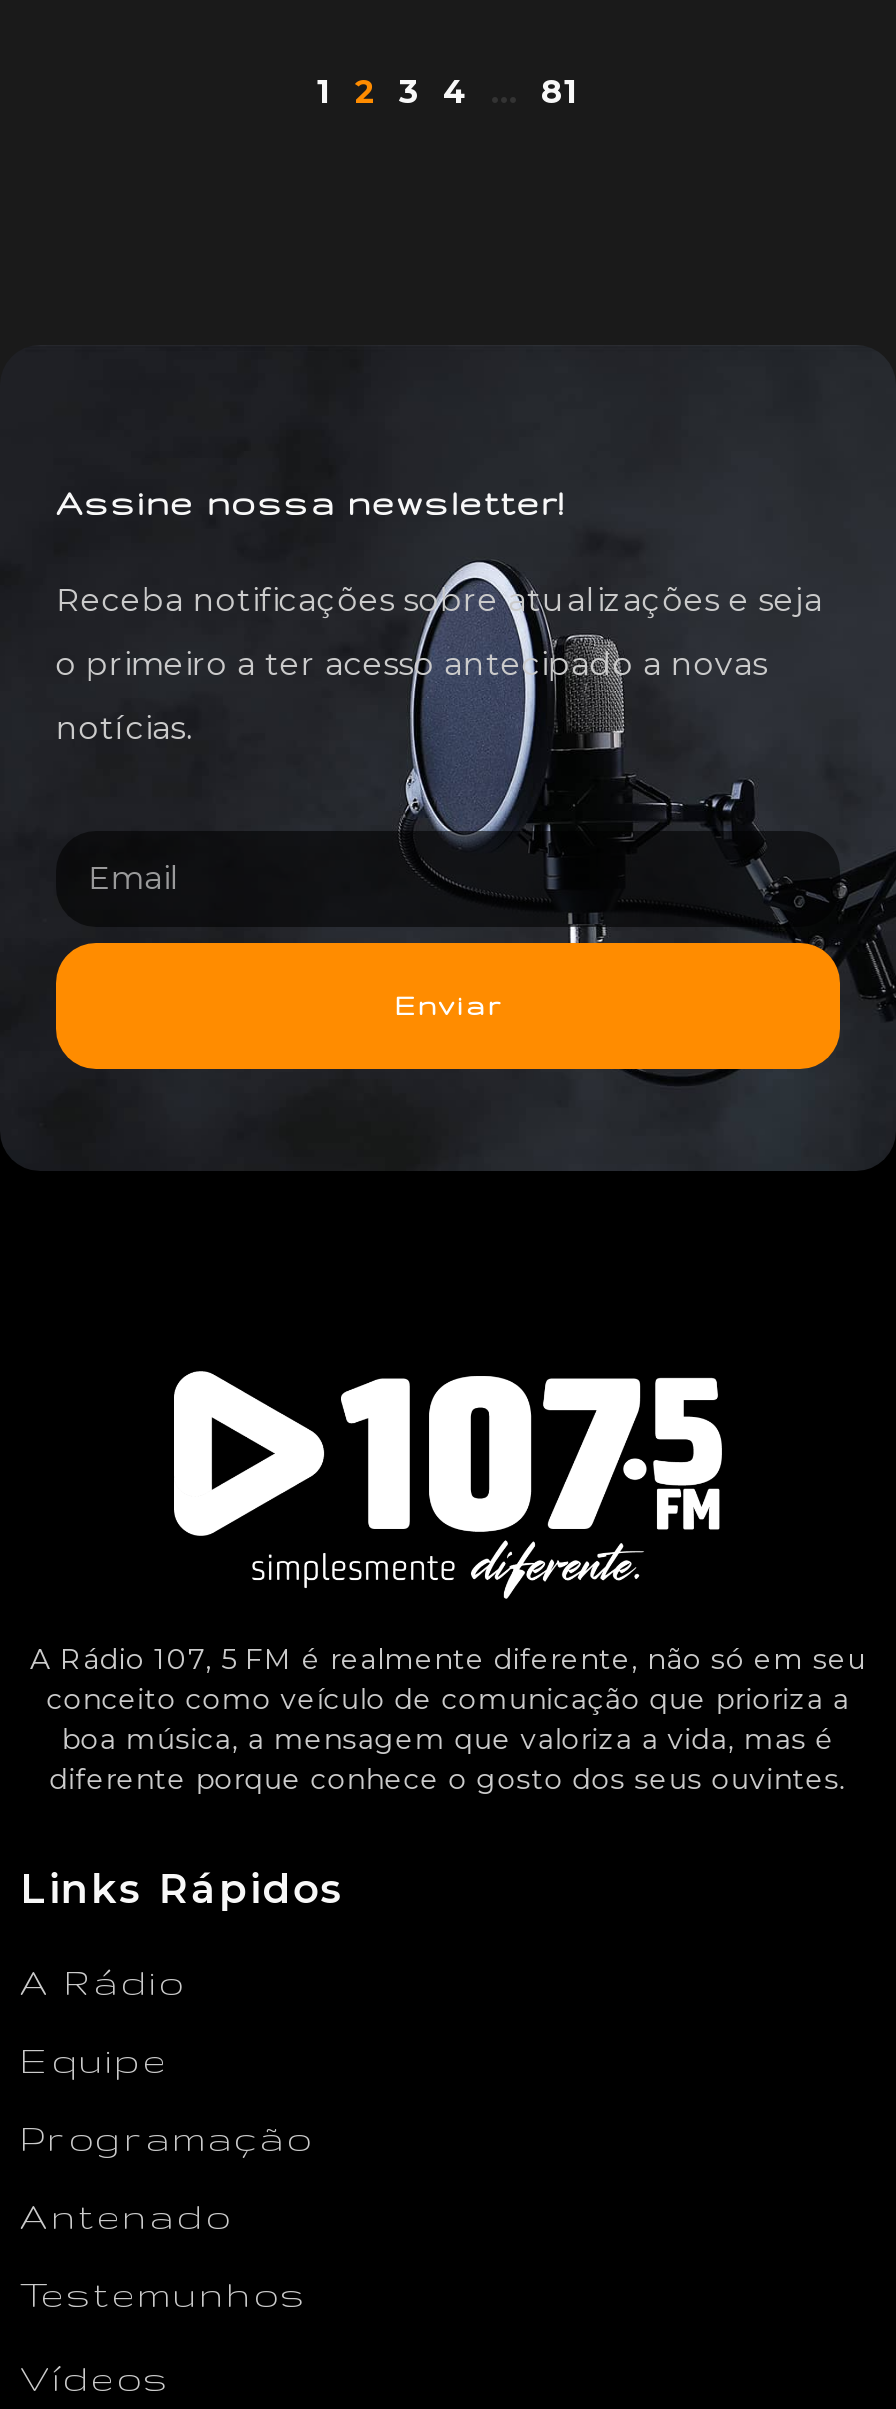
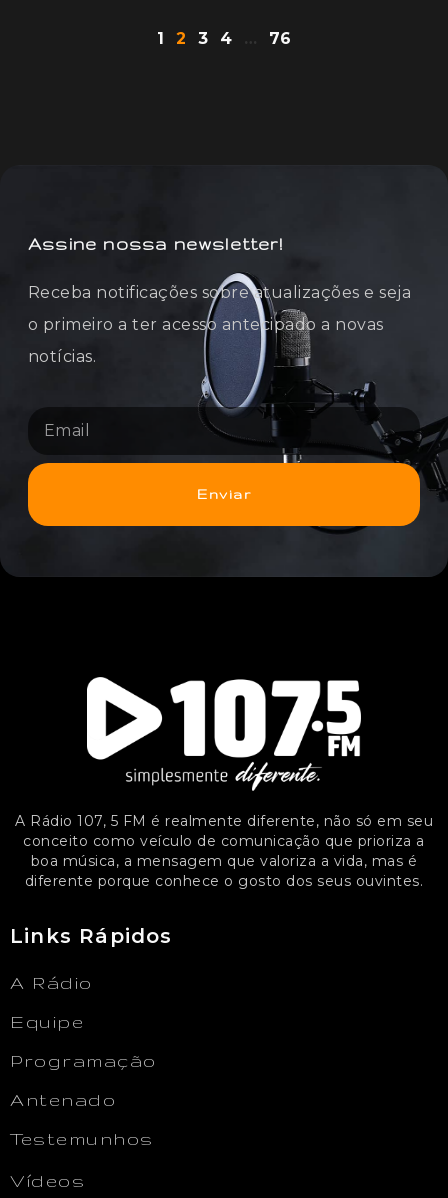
[541,74,579,112] 81 -> [268,29,291,48] 76

